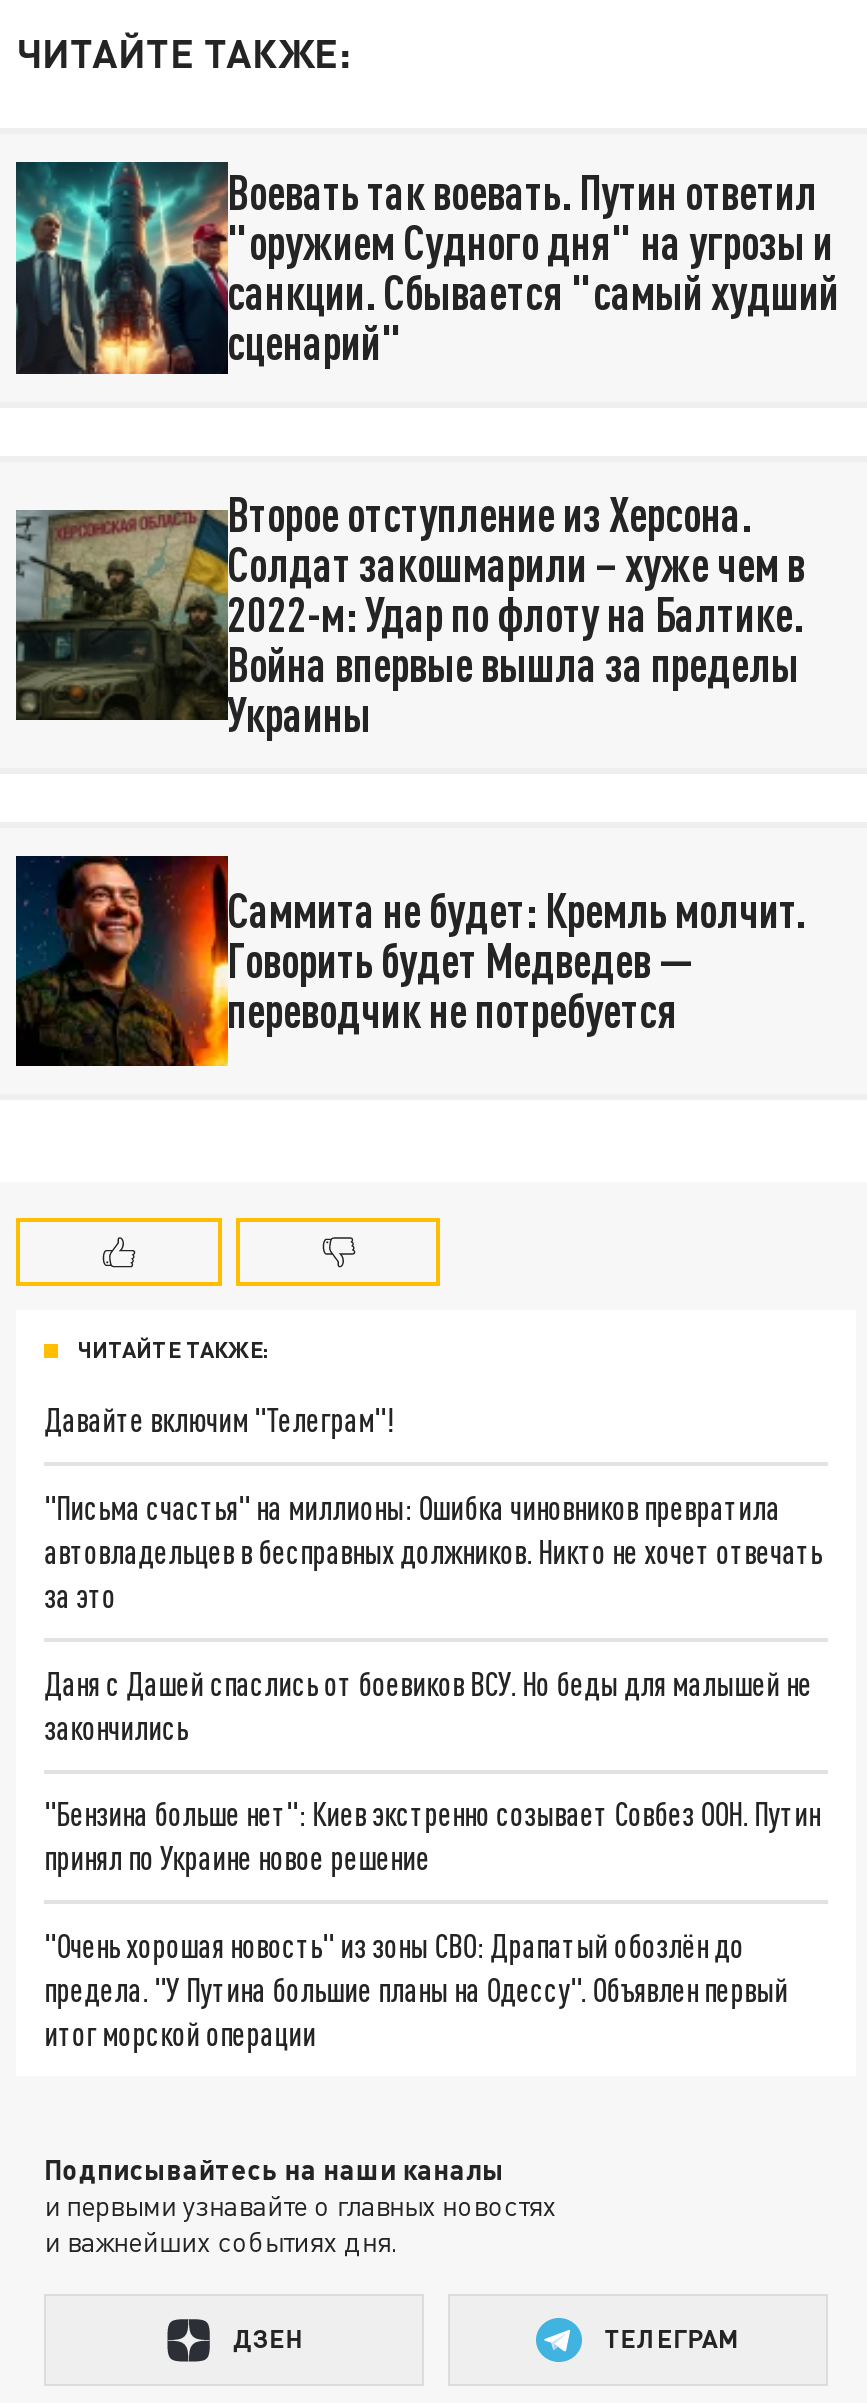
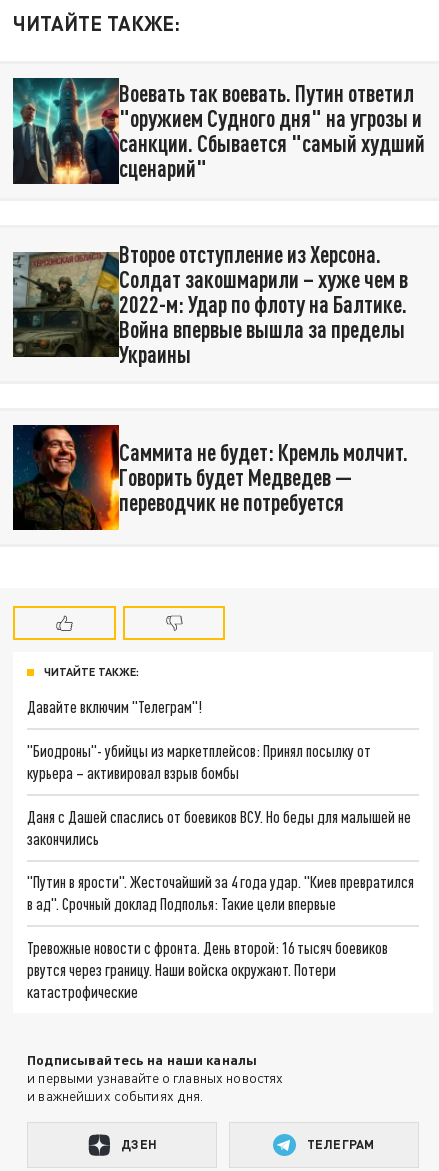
[44,1488,822,1614] "Письма счастья" на миллионы: Ошибка чиновников превратила | автовладельцев в бесправных должников. Никто не хочет отвечать | за это -> [27,741,371,782] "Биодроны"- убийцы из маркетплейсов: Принял посылку от | курьера – активировал взрыв бомбы
[44,1795,820,1877] "Бензина больше нет": Киев экстренно созывает Совбез ООН. Путин | принял по Украине новое решение -> [27,872,414,913] "Путин в ярости". Жесточайший за 4 года удар. "Киев превратился | в ад". Срочный доклад Подполья: Такие цели впервые
[44,1926,788,2052] "Очень хорошая новость" из зоны СВО: Драпатый обозлён до | предела. "У Путина большие планы на Одессу". Объявлен первый | итог морской операции -> [27,938,388,1001] Тревожные новости с фронта. День второй: 16 тысяч боевиков | рвутся через границу. Наши войска окружают. Потери | катастрофические

